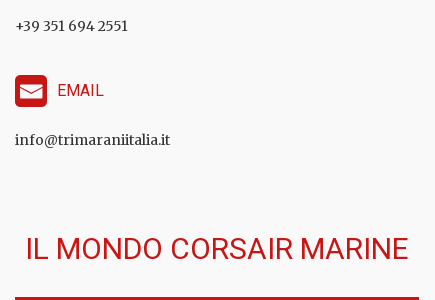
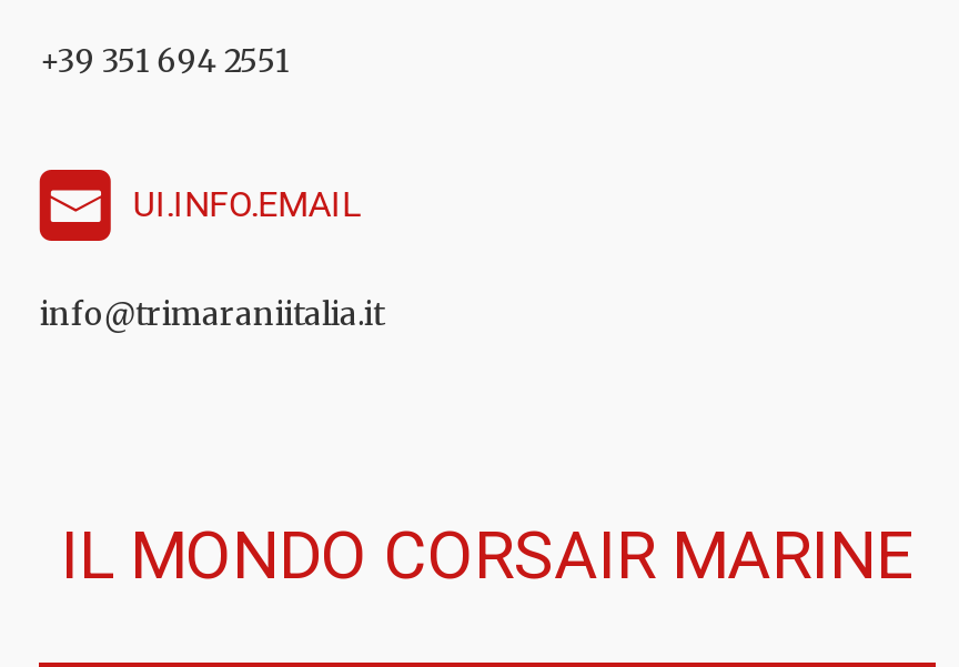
[57,81,104,100] EMAIL -> [133,184,362,226] UI.INFO.EMAIL

